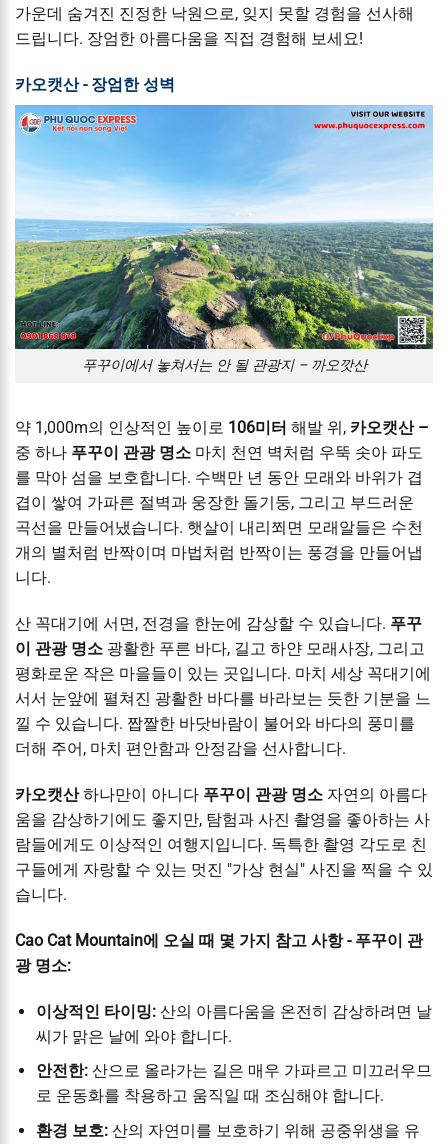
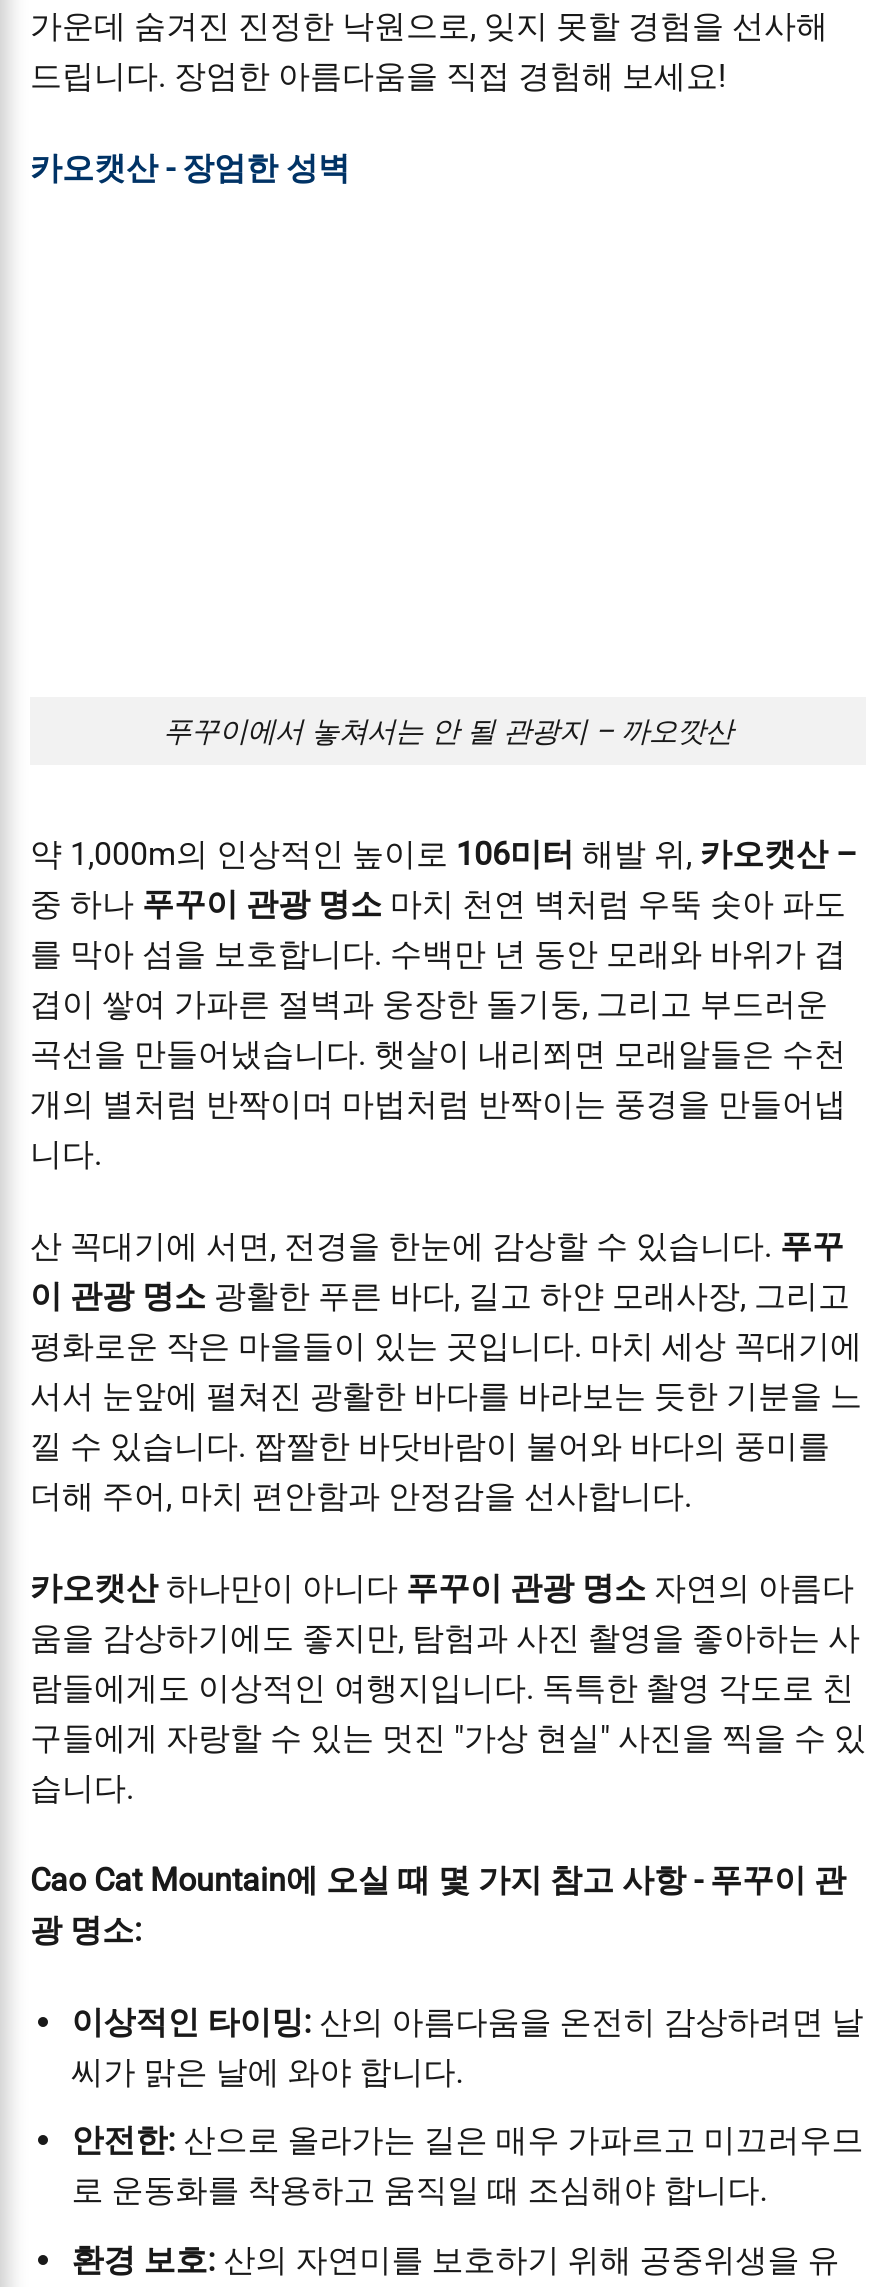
[14,104,434,350] [image] -> none

